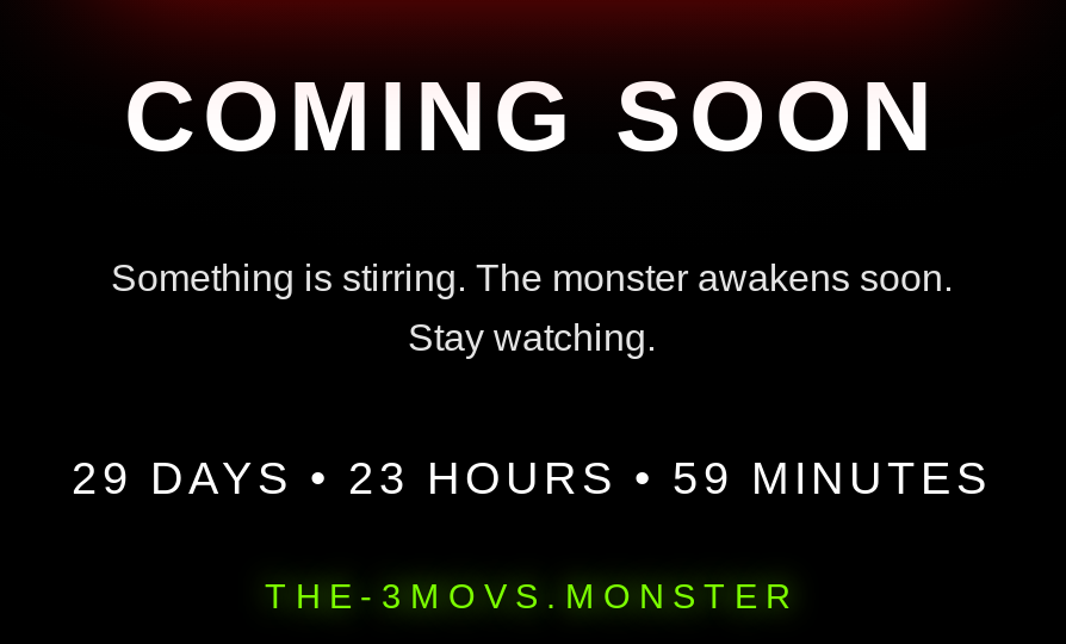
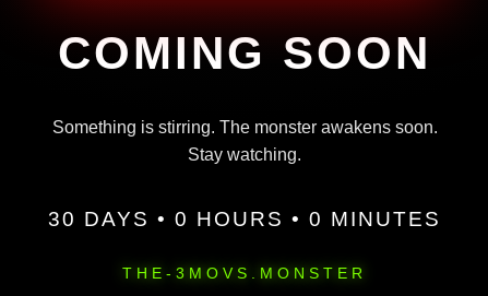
[72,453,992,504] 29 DAYS • 23 HOURS • 59 MINUTES -> [48,208,441,231] 30 DAYS • 0 HOURS • 0 MINUTES

